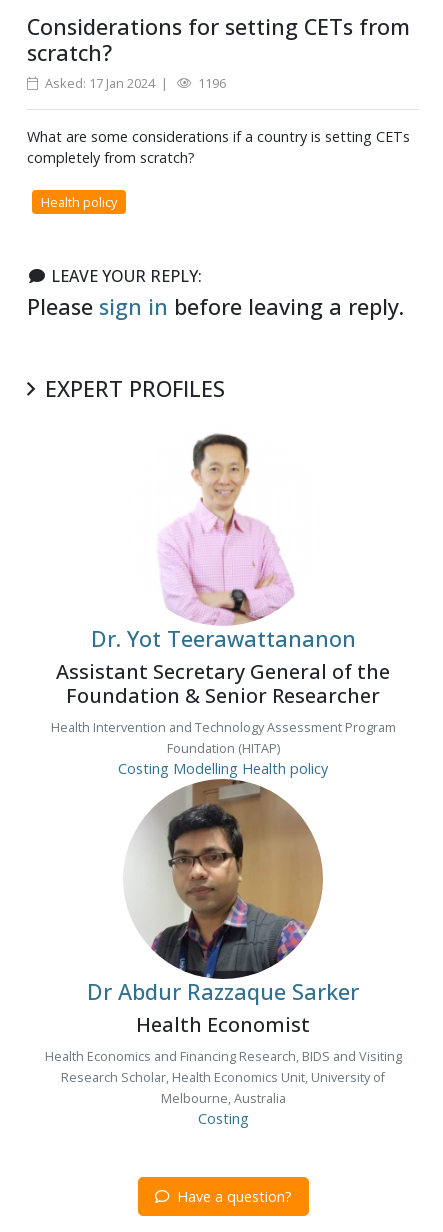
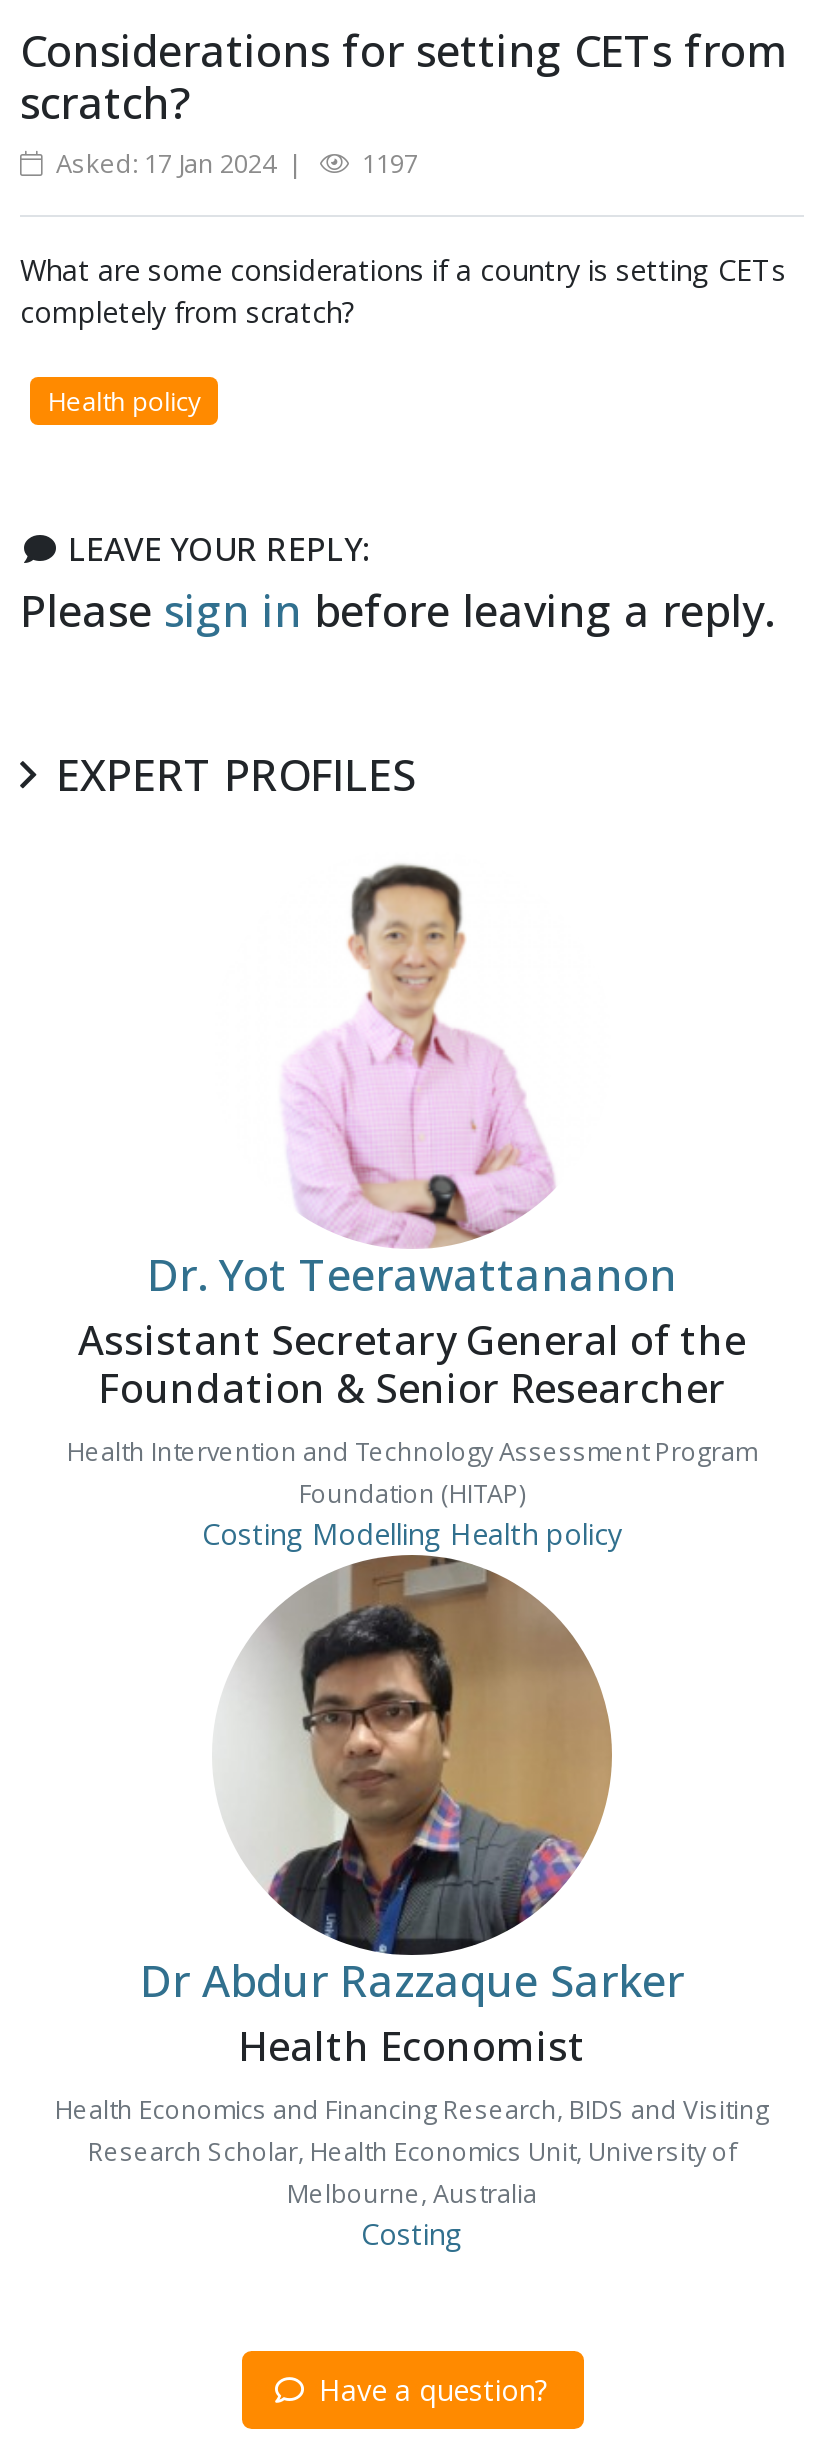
[195,74,226,92] 1196 -> [356,146,418,182] 1197

